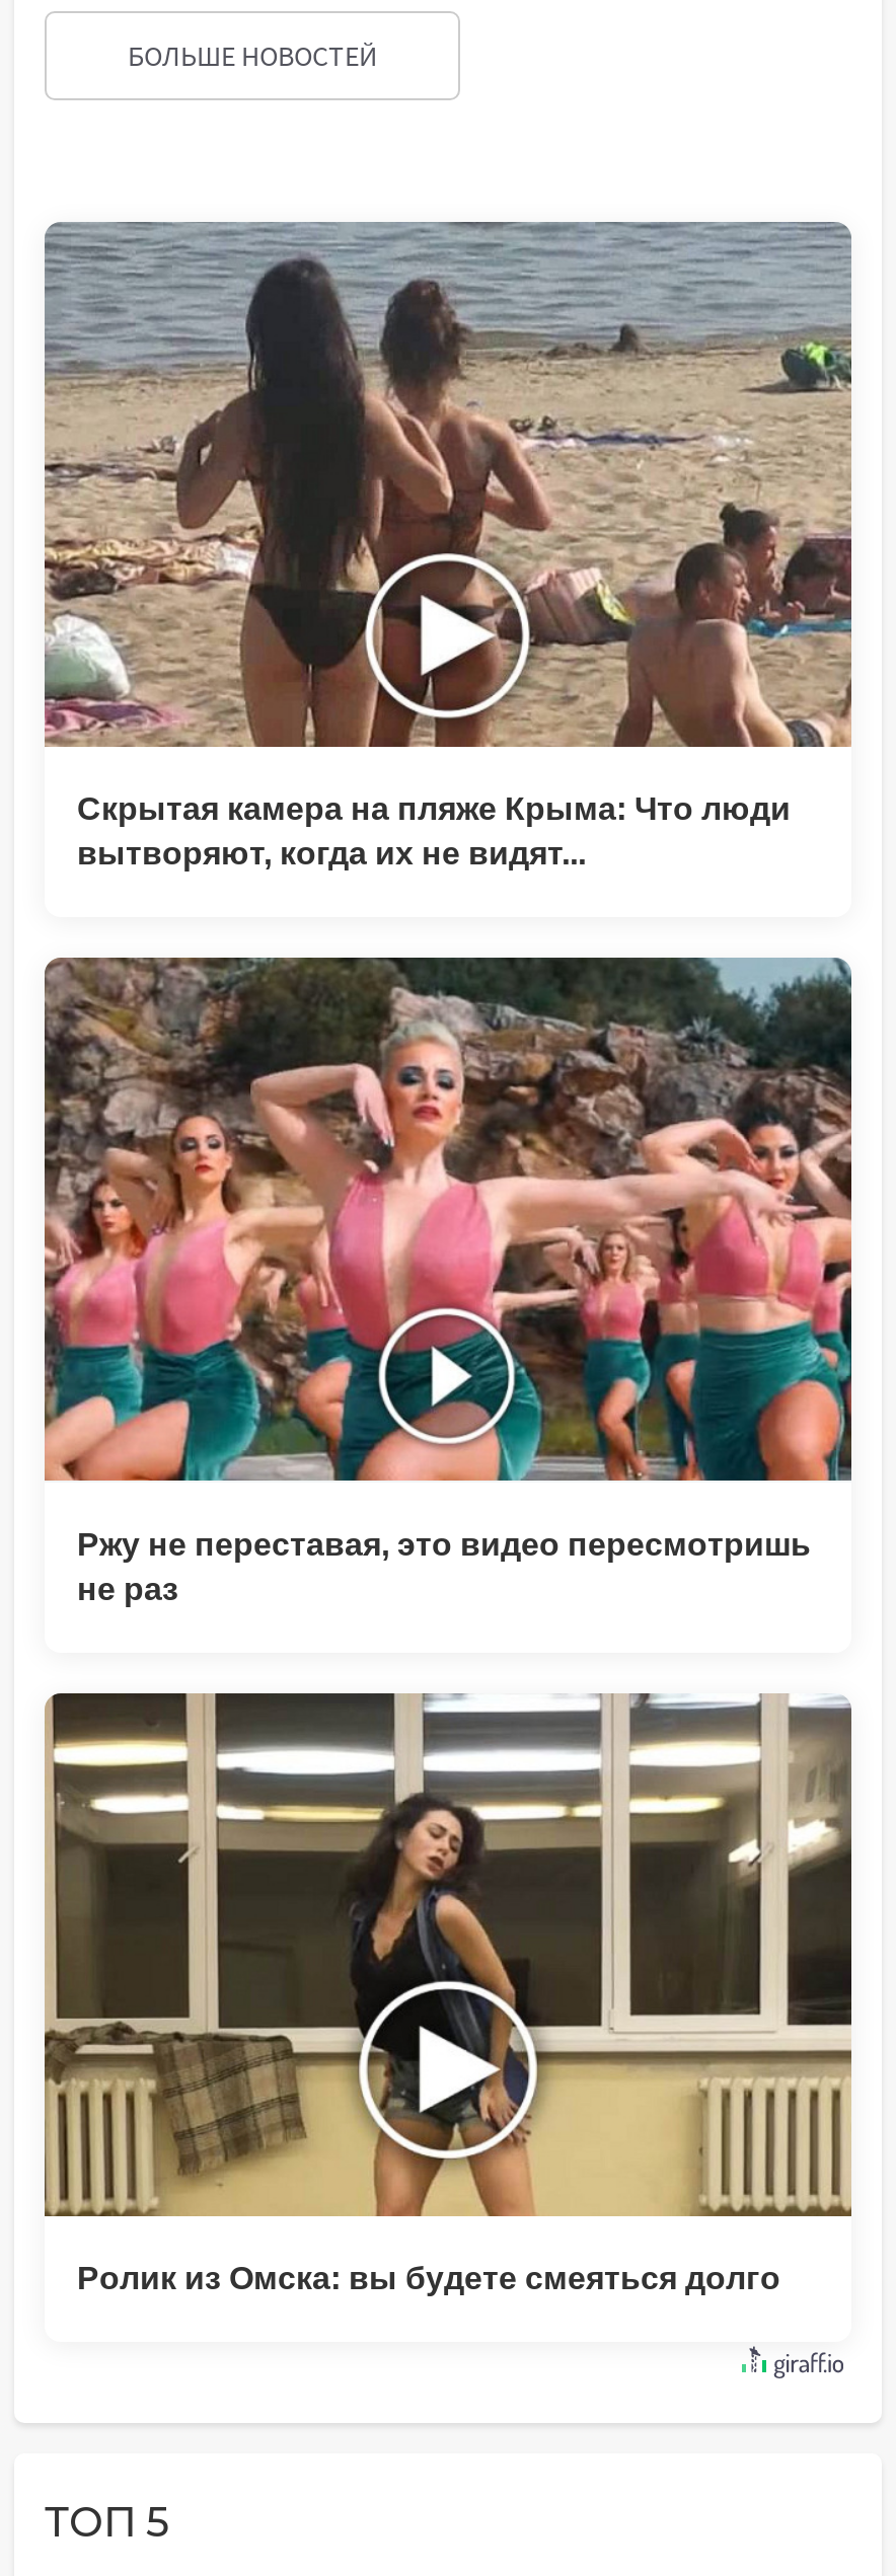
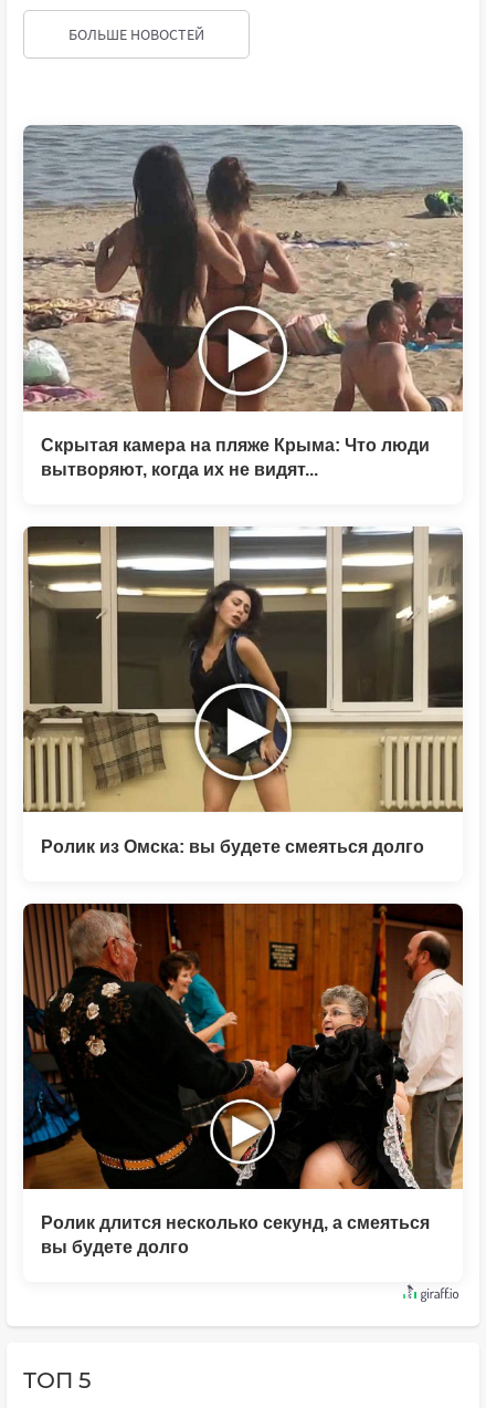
[45,958,853,1605] [image] | Ржу не переставая, это видео пересмотришь | не раз -> none
moved [43,1691,855,2296] -> [22,525,465,856]: [image] | Ролик из Омска: вы будете смеяться долго
none -> [22,903,464,1257] [image] | Ролик длится несколько секунд, а смеяться | вы будете долго

